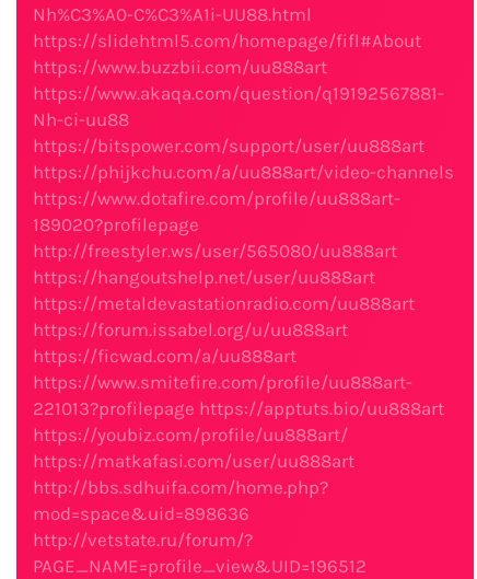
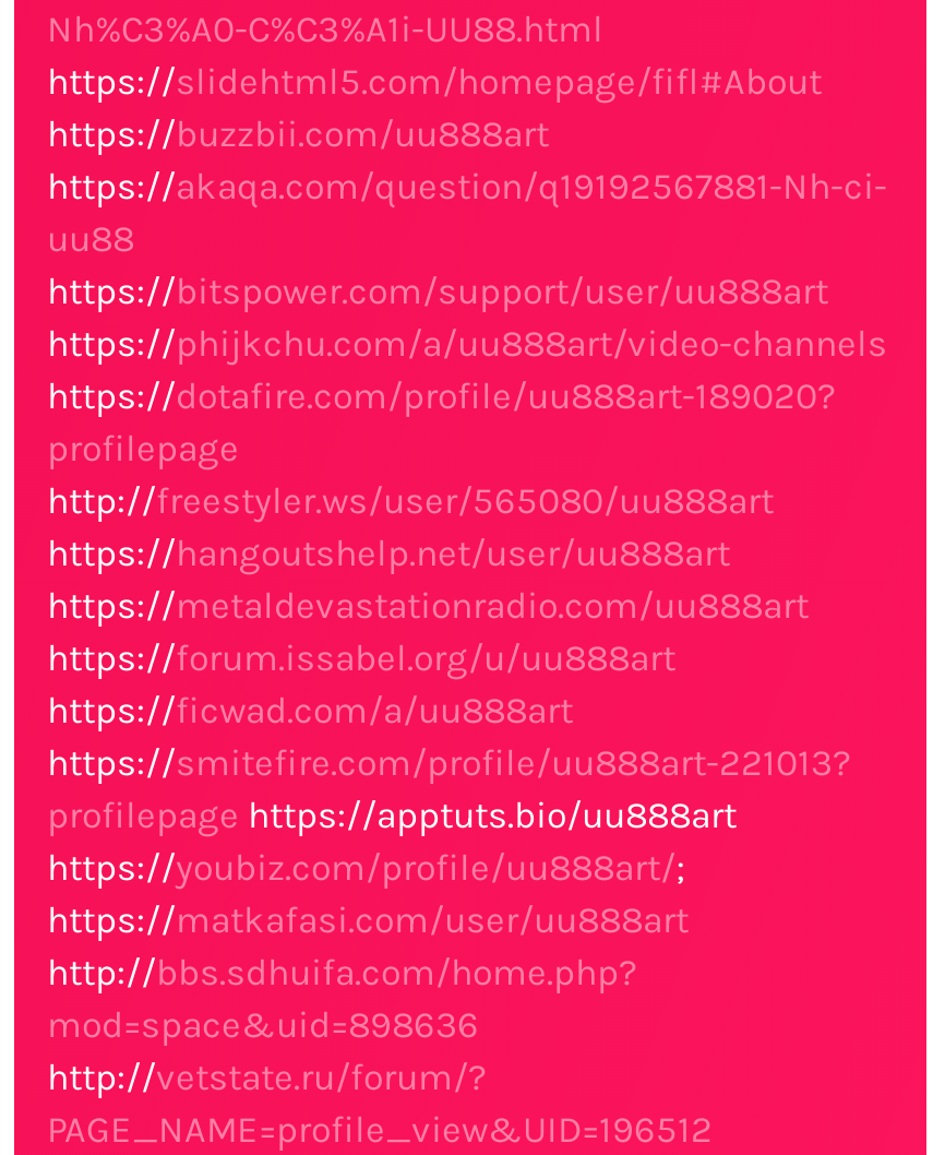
[33,30,454,498] https://slidehtml5.com/homepage/fifl#About | https://www.buzzbii.com/uu888art | https://www.akaqa.com/question/q19192567881- | Nh-ci-uu88 | https://bitspower.com/support/user/uu888art | https://phijkchu.com/a/uu888art/video-channels | https://www.dotafire.com/profile/uu888art- | 189020?profilepage | http://freestyler.ws/user/565080/uu888art | https://hangoutshelp.net/user/uu888art | https://metaldevastationradio.com/uu888art | https://forum.issabel.org/u/uu888art | https://ficwad.com/a/uu888art | https://www.smitefire.com/profile/uu888art- | 221013?profilepage https://apptuts.bio/uu888art | https://youbiz.com/profile/uu888art/ | https://matkafasi.com/user/uu888art | http://bbs.sdhuifa.com/home.php? -> [47,59,887,993] https://slidehtml5.com/homepage/fifl#About | https://buzzbii.com/uu888art | https://akaqa.com/question/q19192567881-Nh-ci- | uu88 | https://bitspower.com/support/user/uu888art | https://phijkchu.com/a/uu888art/video-channels | https://dotafire.com/profile/uu888art-189020? | profilepage | http://freestyler.ws/user/565080/uu888art | https://hangoutshelp.net/user/uu888art | https://metaldevastationradio.com/uu888art | https://forum.issabel.org/u/uu888art | https://ficwad.com/a/uu888art | https://smitefire.com/profile/uu888art-221013? | profilepage https://apptuts.bio/uu888art | https://youbiz.com/profile/uu888art/; | https://matkafasi.com/user/uu888art | http://bbs.sdhuifa.com/home.php?

